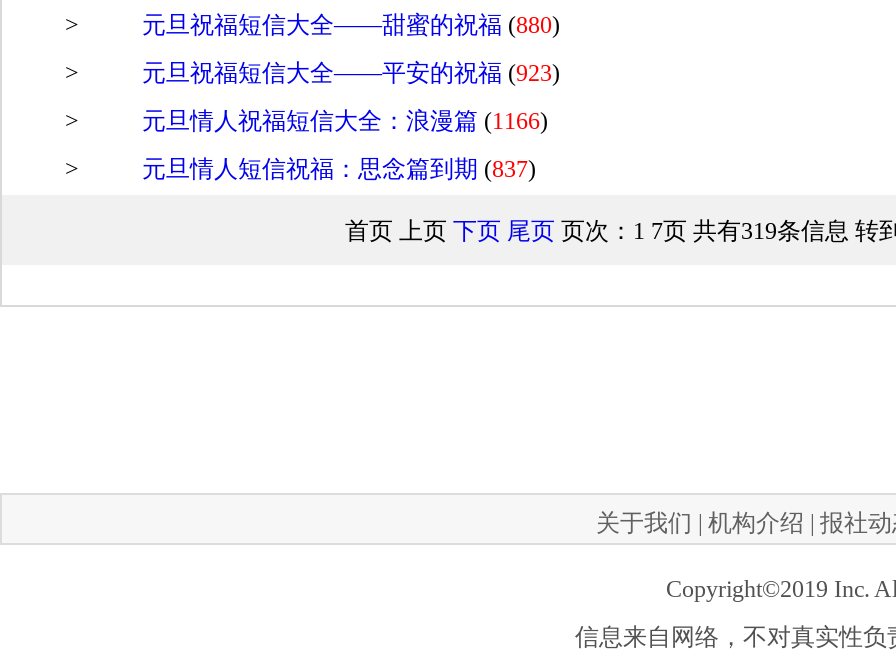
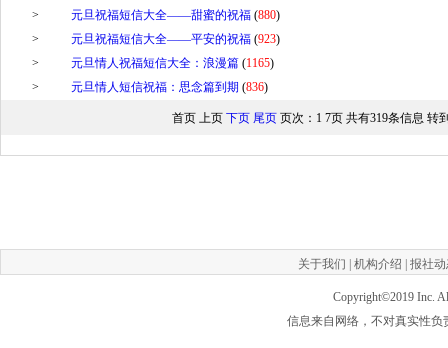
[142,107,548,135] 元旦情人祝福短信大全：浪漫篇(1166) -> [71,56,274,70] 元旦情人祝福短信大全：浪漫篇(1165)
[142,155,536,183] 元旦情人短信祝福：思念篇到期(837) -> [71,80,268,94] 元旦情人短信祝福：思念篇到期(836)

